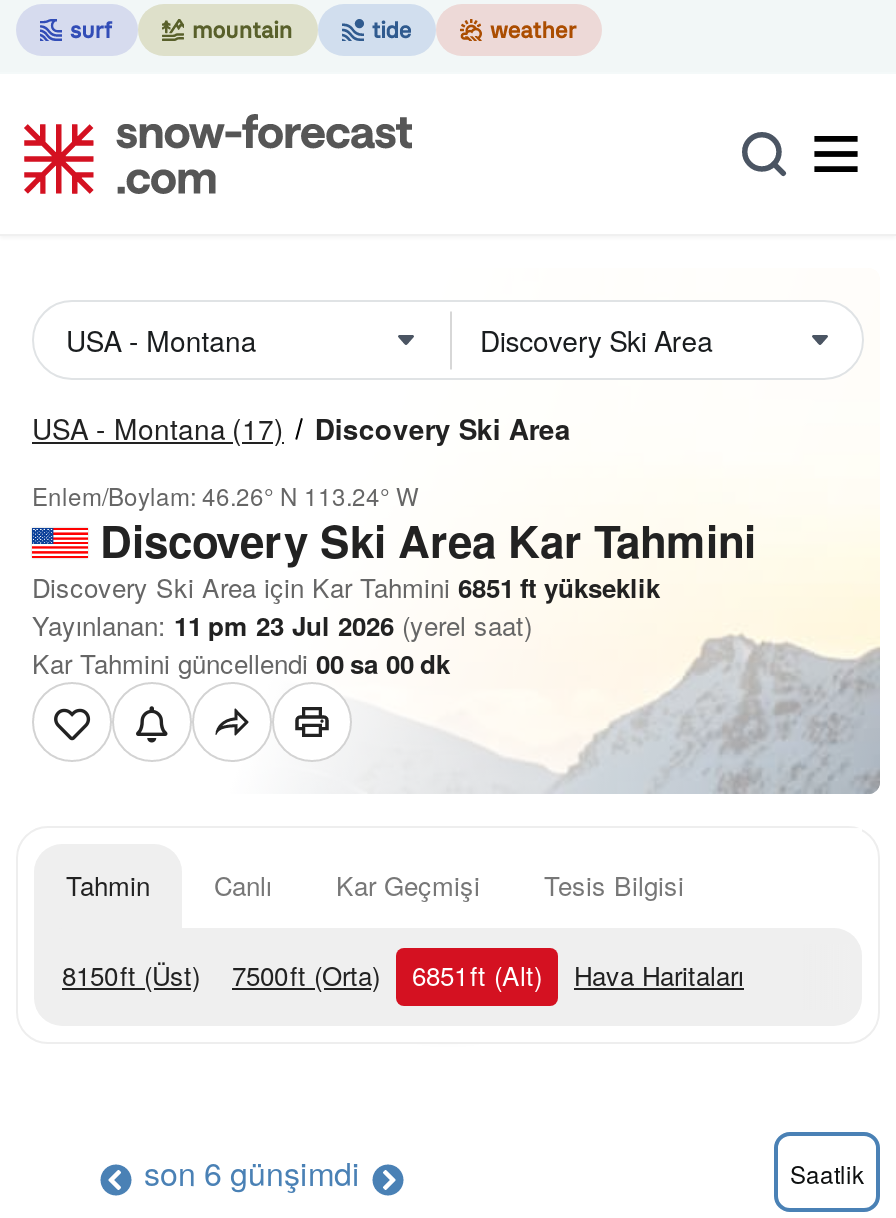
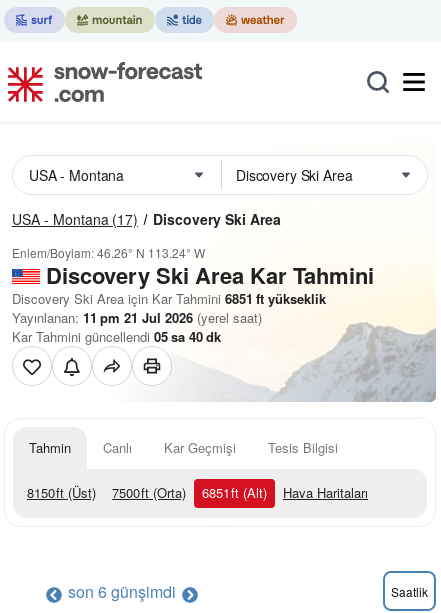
[32,606,532,644] Yayınlanan: 11 pm 23 Jul 2026 (yerel saat) -> [12,308,262,327] Yayınlanan: 11 pm 21 Jul 2026 (yerel saat)
[32,644,450,682] Kar Tahmini güncellendi 00 sa 00 dk -> [12,327,221,346] Kar Tahmini güncellendi 05 sa 40 dk

